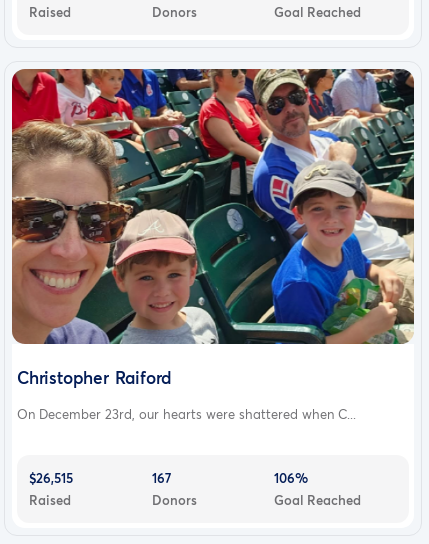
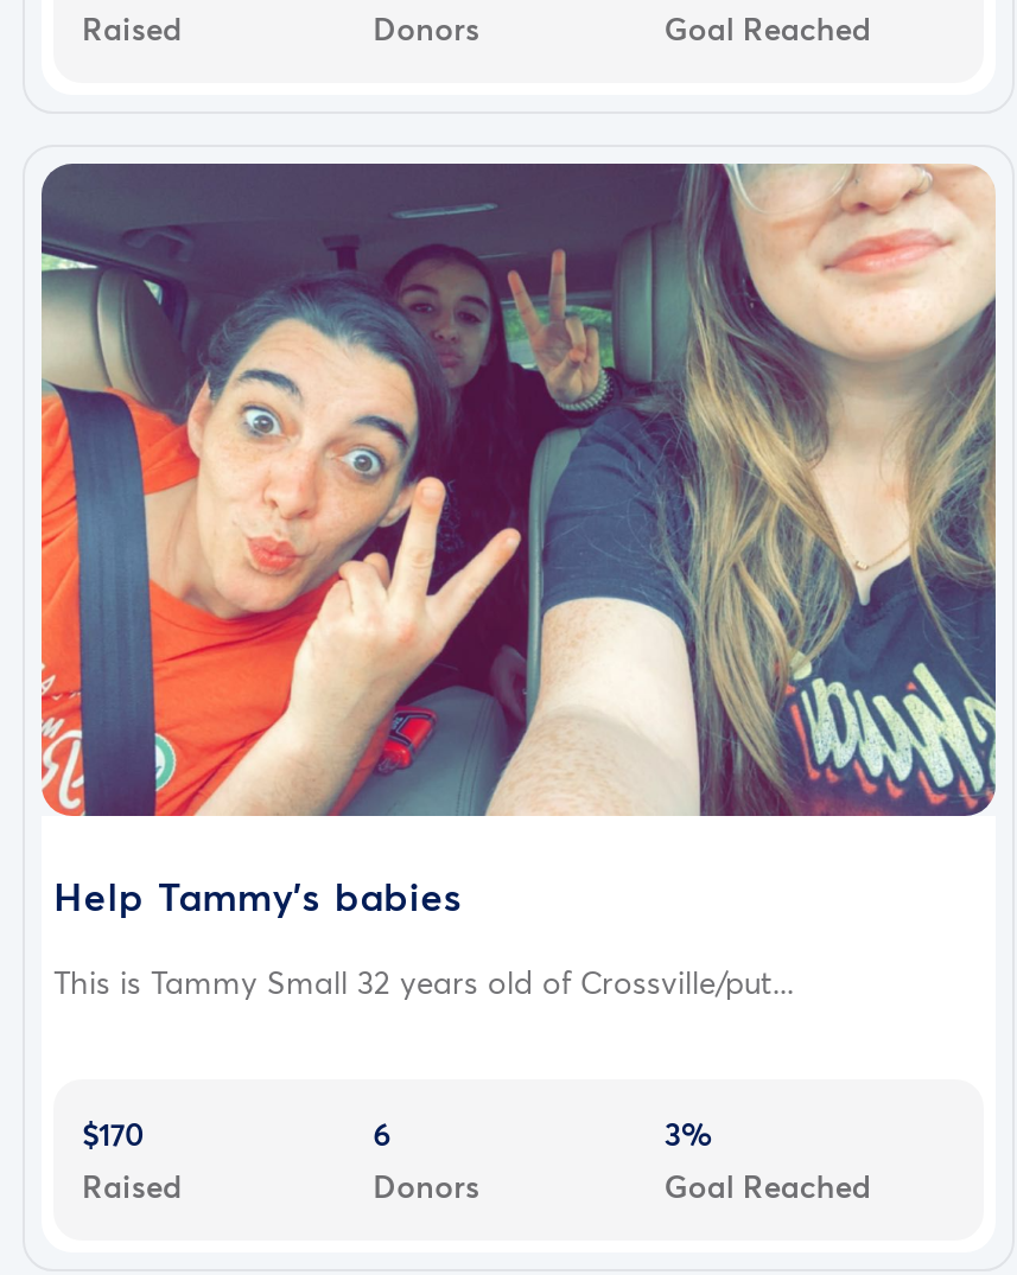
[11,68,415,389] [image] | Christopher Raiford -> [39,161,998,923] [image] | Help Tammy's babies
[17,405,356,423] On December 23rd, our hearts were shattered when C... -> [53,961,794,1004] This is Tammy Small 32 years old of Crossville/put...
[29,469,73,487] $26,515 -> [82,1113,144,1156] $170
[152,469,171,487] 167 -> [373,1113,392,1156] 6
[274,469,308,487] 106% -> [664,1113,712,1156] 3%

